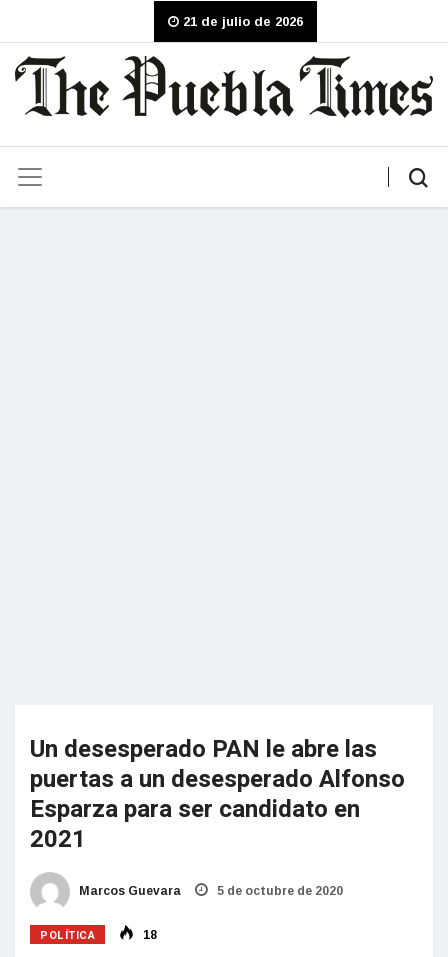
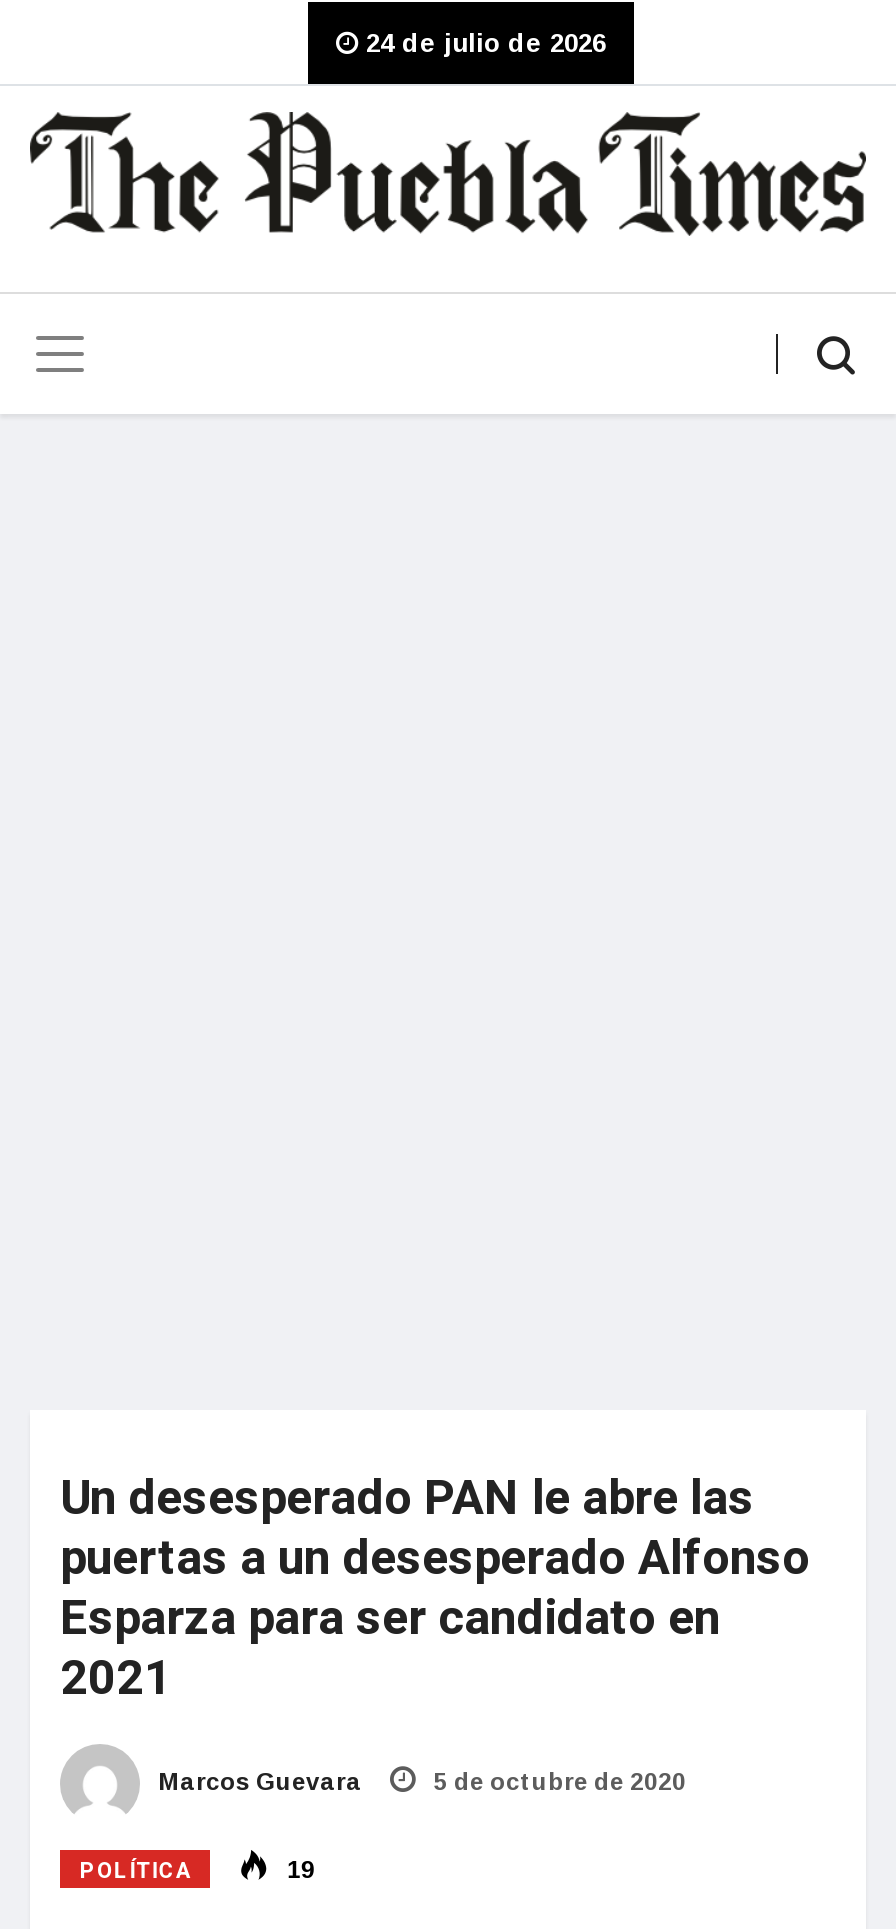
[179,14,303,29] 21 de julio de 2026 -> [358,28,606,58] 24 de julio de 2026
[140,928,157,942] 18 -> [281,1855,315,1883] 19

